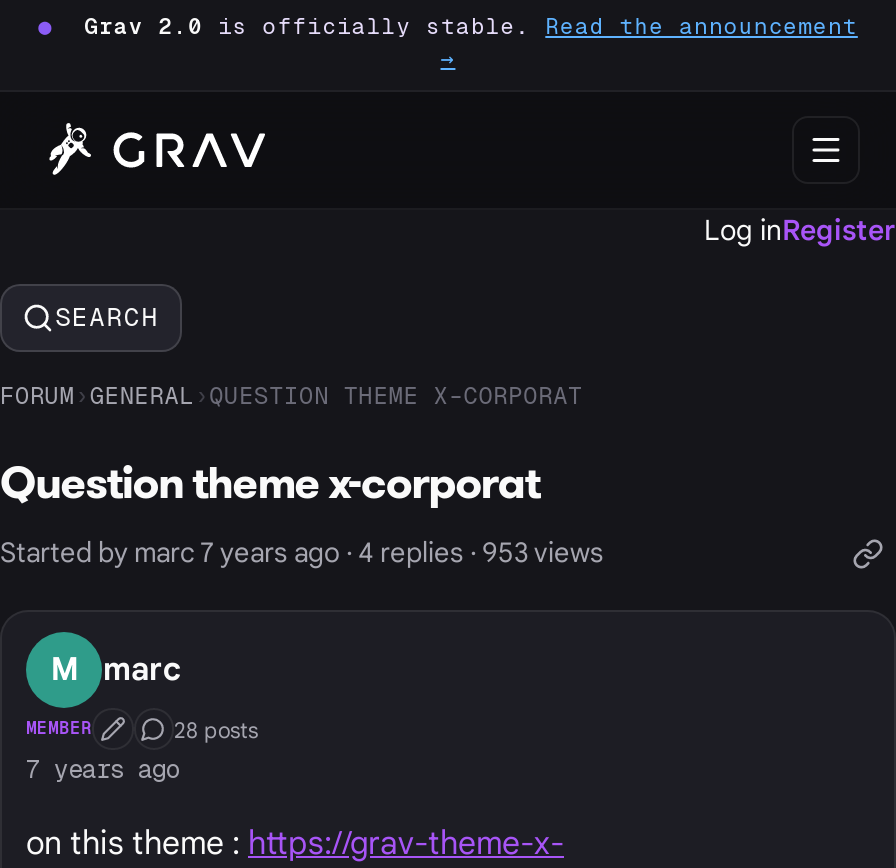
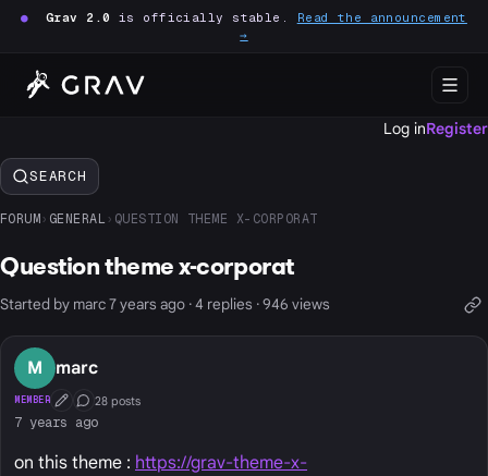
[0,536,604,570] Started by marc 7 years ago · 4 replies · 953 views -> [0,295,330,314] Started by marc 7 years ago · 4 replies · 946 views

